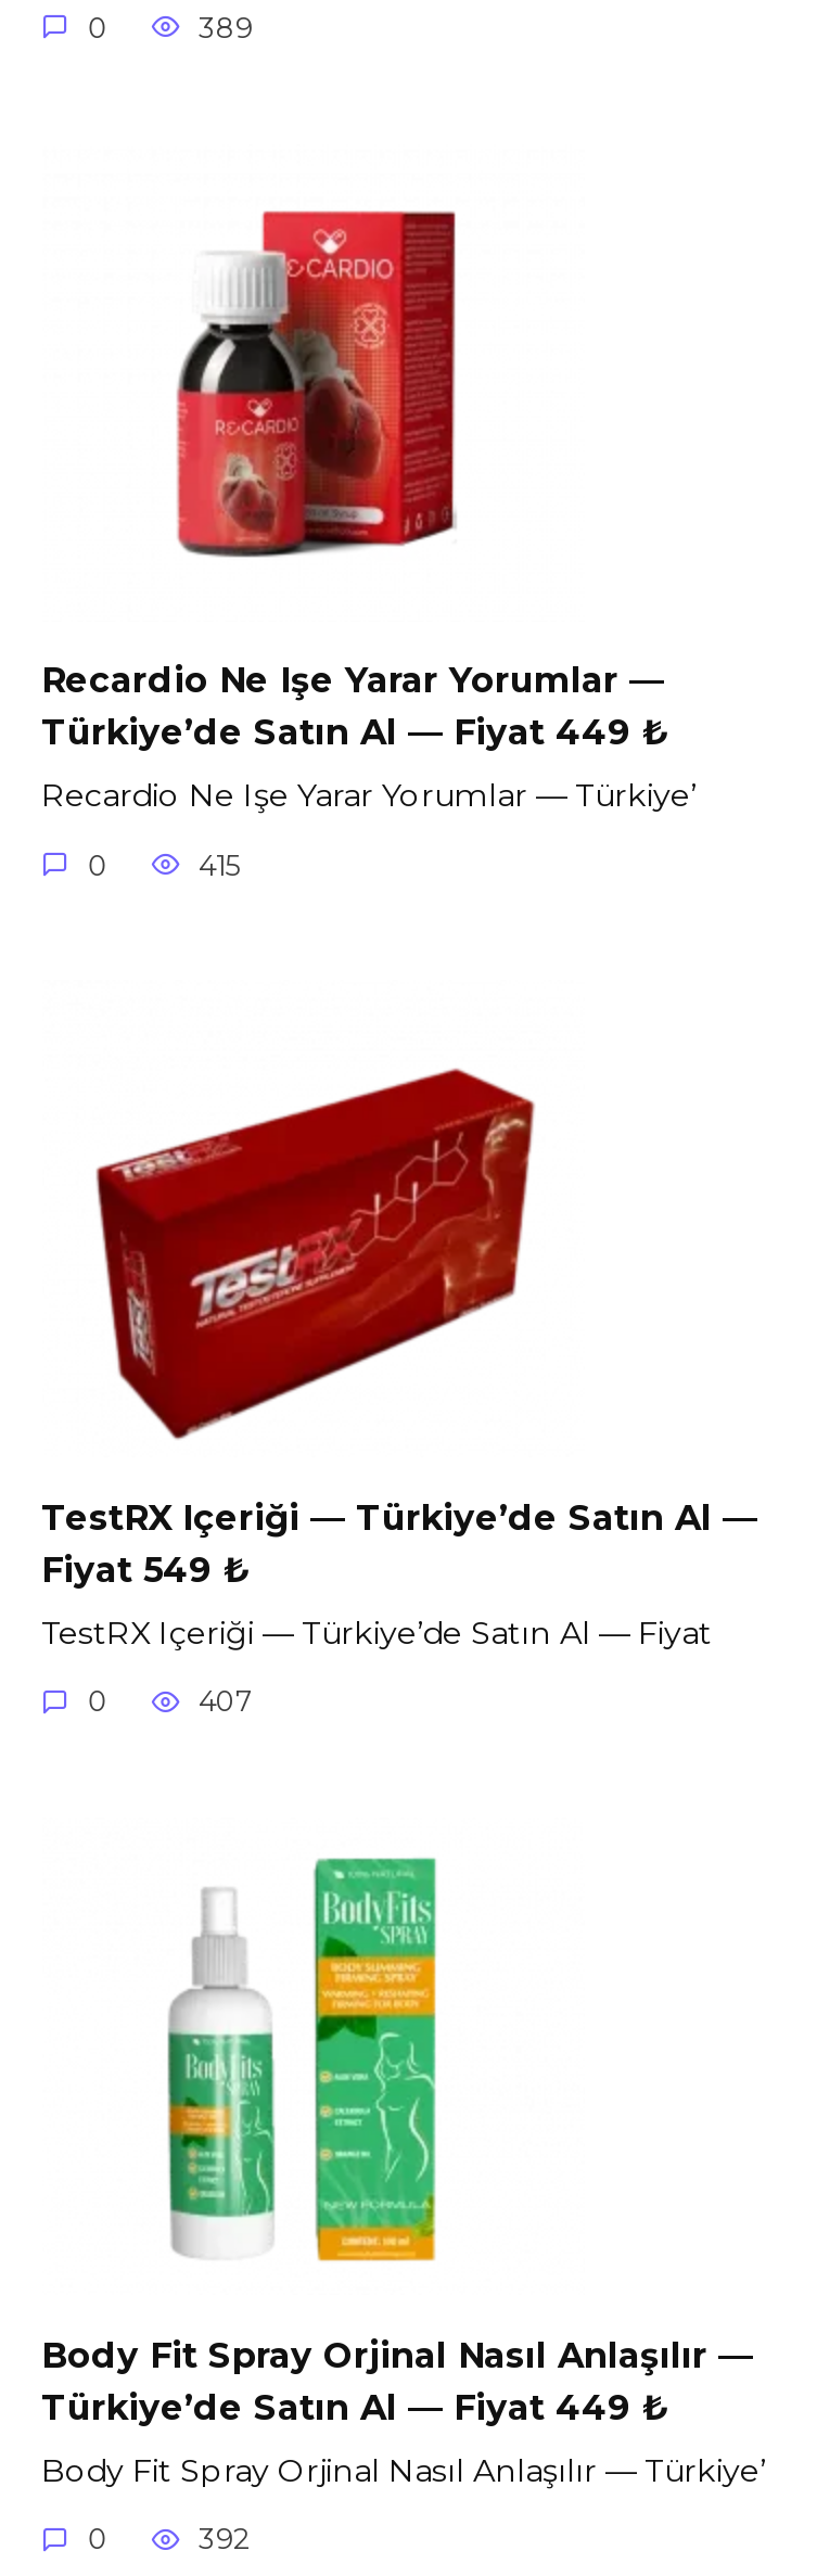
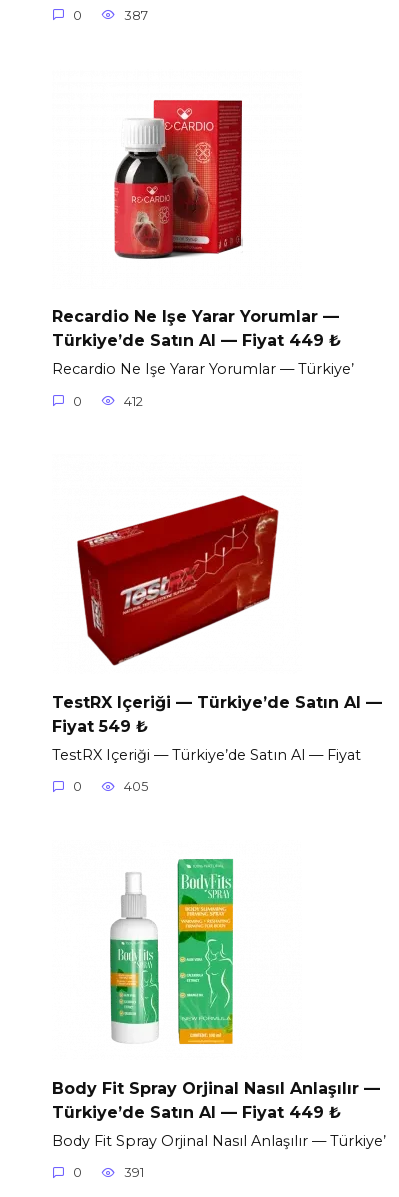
[199,12,253,44] 389 -> [124,8,148,23] 387
[199,849,240,881] 415 -> [124,394,143,409] 412
[199,1686,251,1718] 407 -> [124,779,148,794] 405
[199,2523,248,2555] 392 -> [124,1165,144,1180] 391

